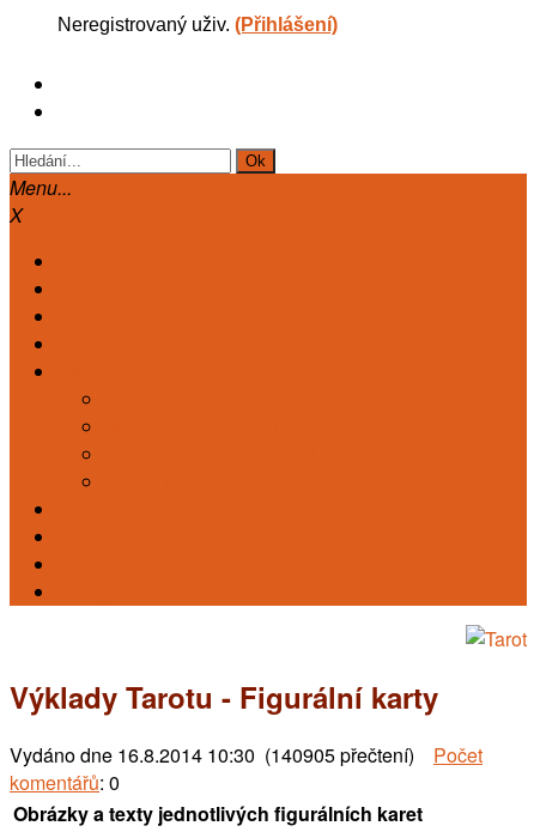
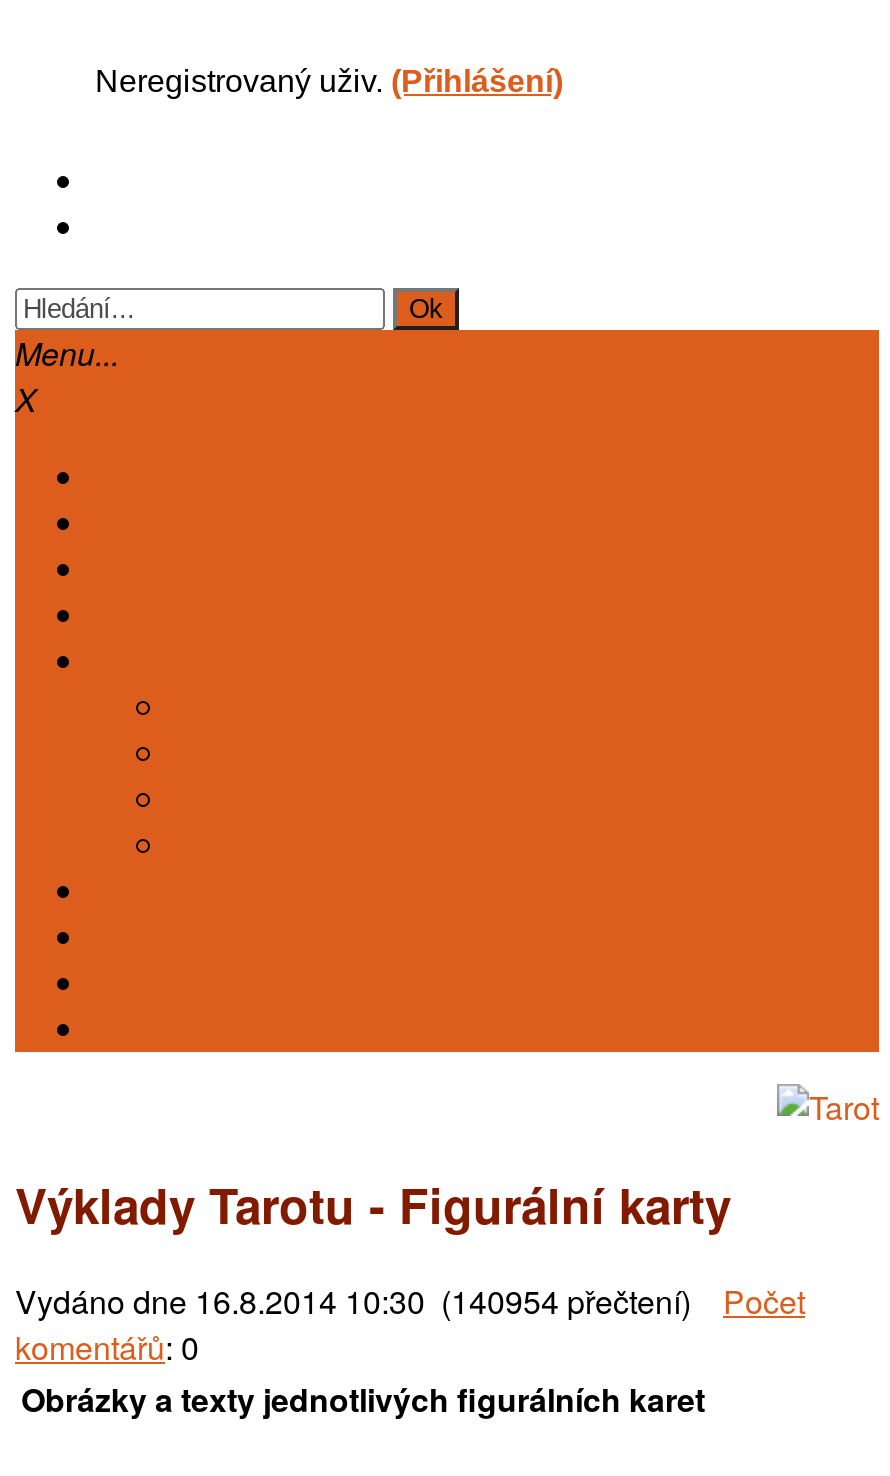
[10,741,483,768] Vydáno dne 16.8.2014 10:30 (140905 přečtení) Počet -> [15,1278,805,1324] Vydáno dne 16.8.2014 10:30 (140954 přečtení) Počet

